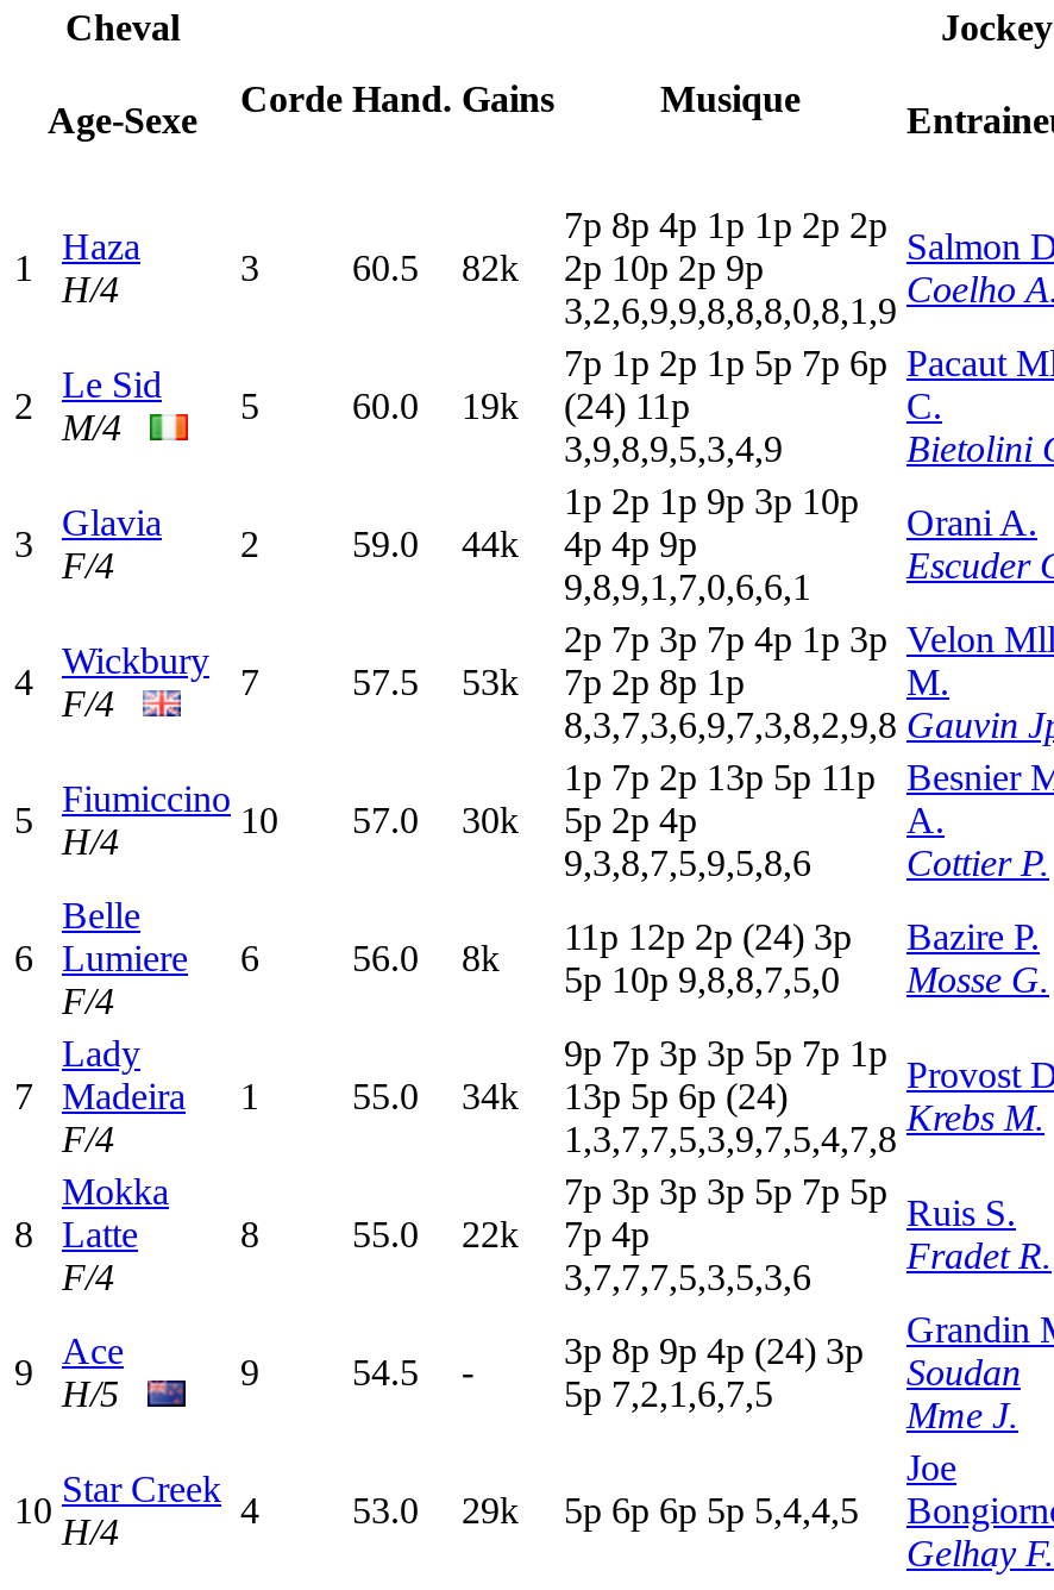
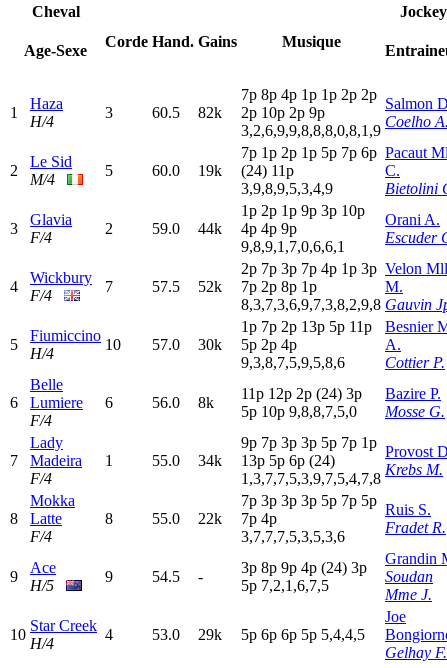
[352,662,745,702] 57.5 53k 7p 2p 8p 1 p -> [152,278,317,295] 57.5 52k 7p 2p 8p 1 p

